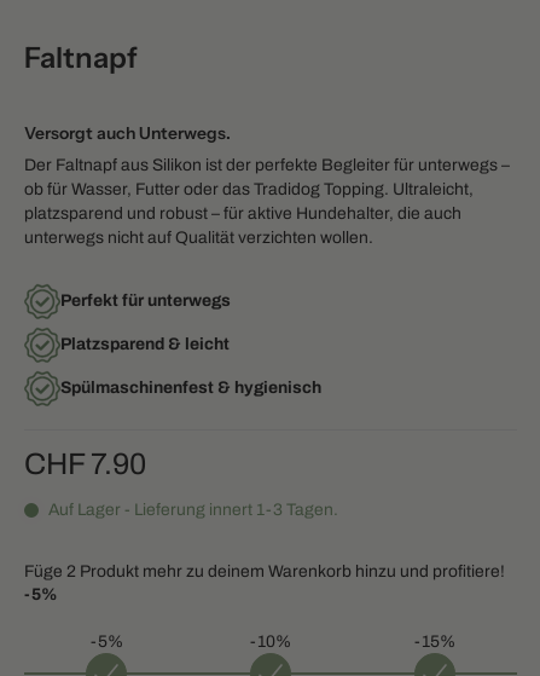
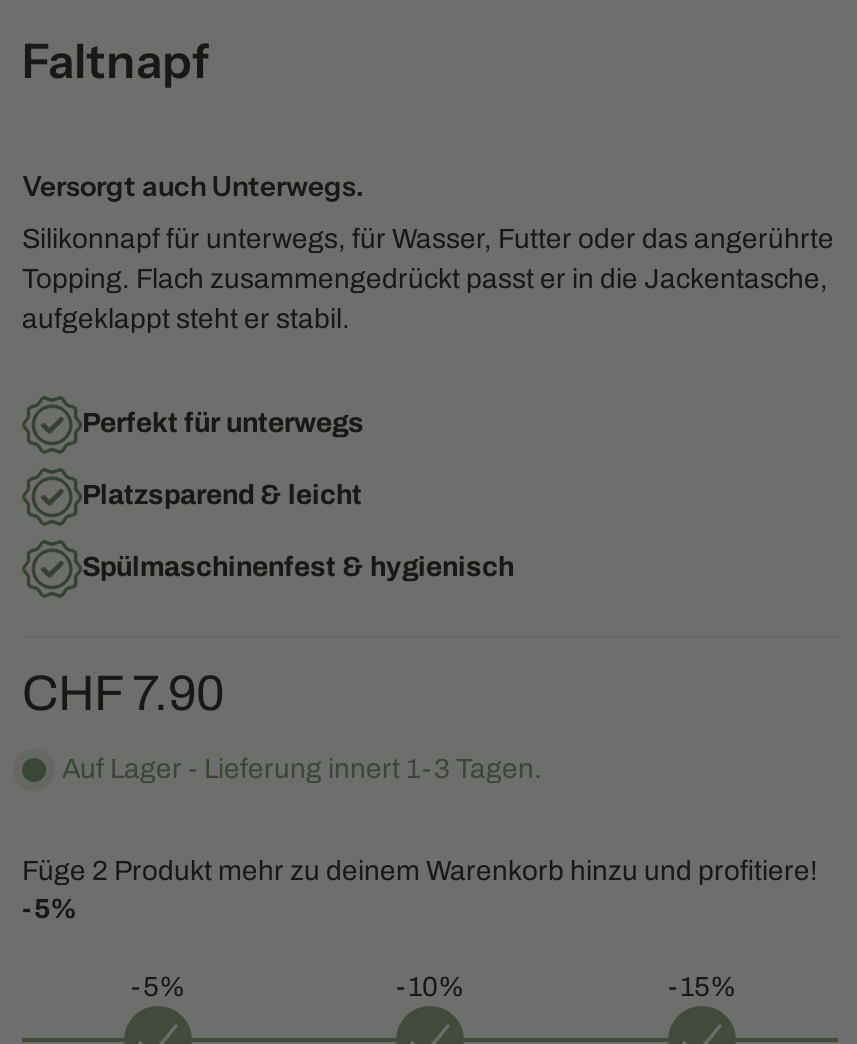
[24,156,510,247] Der Faltnapf aus Silikon ist der perfekte Begleiter für unterwegs – | ob für Wasser, Futter oder das Tradidog Topping. Ultraleicht, | platzsparend und robust – für aktive Hundehalter, die auch | unterwegs nicht auf Qualität verzichten wollen. -> [22,224,834,334] Silikonnapf für unterwegs, für Wasser, Futter oder das angerührte | Topping. Flach zusammengedrückt passt er in die Jackentasche, | aufgeklappt steht er stabil.

